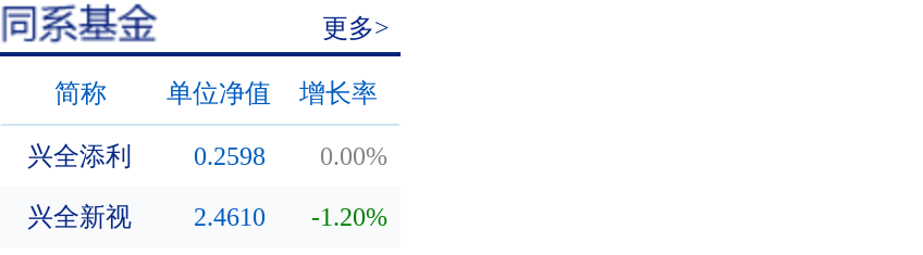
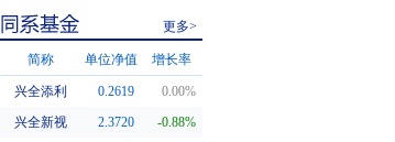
[194,141,387,171] 0.2598 0.00% -> [98,84,196,99] 0.2619 0.00%
[194,202,266,232] 2.4610 -> [98,114,134,130] 2.3720
[311,202,387,232] -1.20% -> [157,114,196,130] -0.88%

